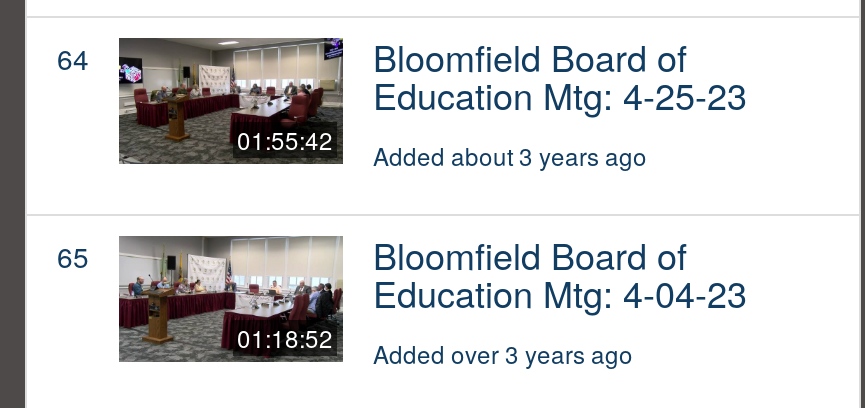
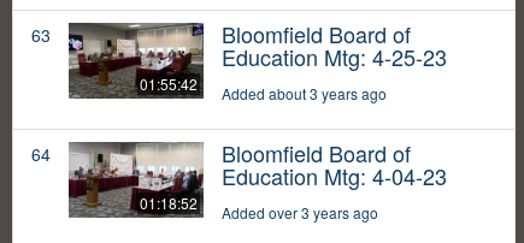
[57,39,89,79] 64 -> [31,23,51,47] 63
[57,237,89,277] 65 -> [31,142,51,166] 64

